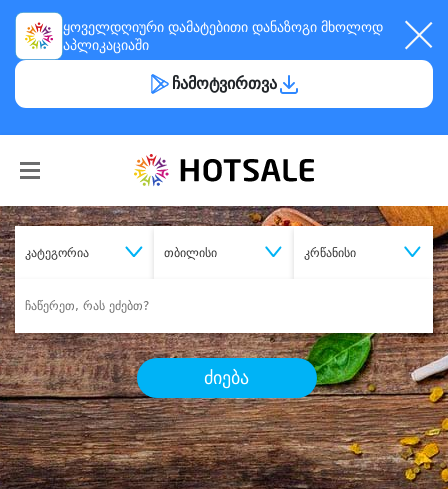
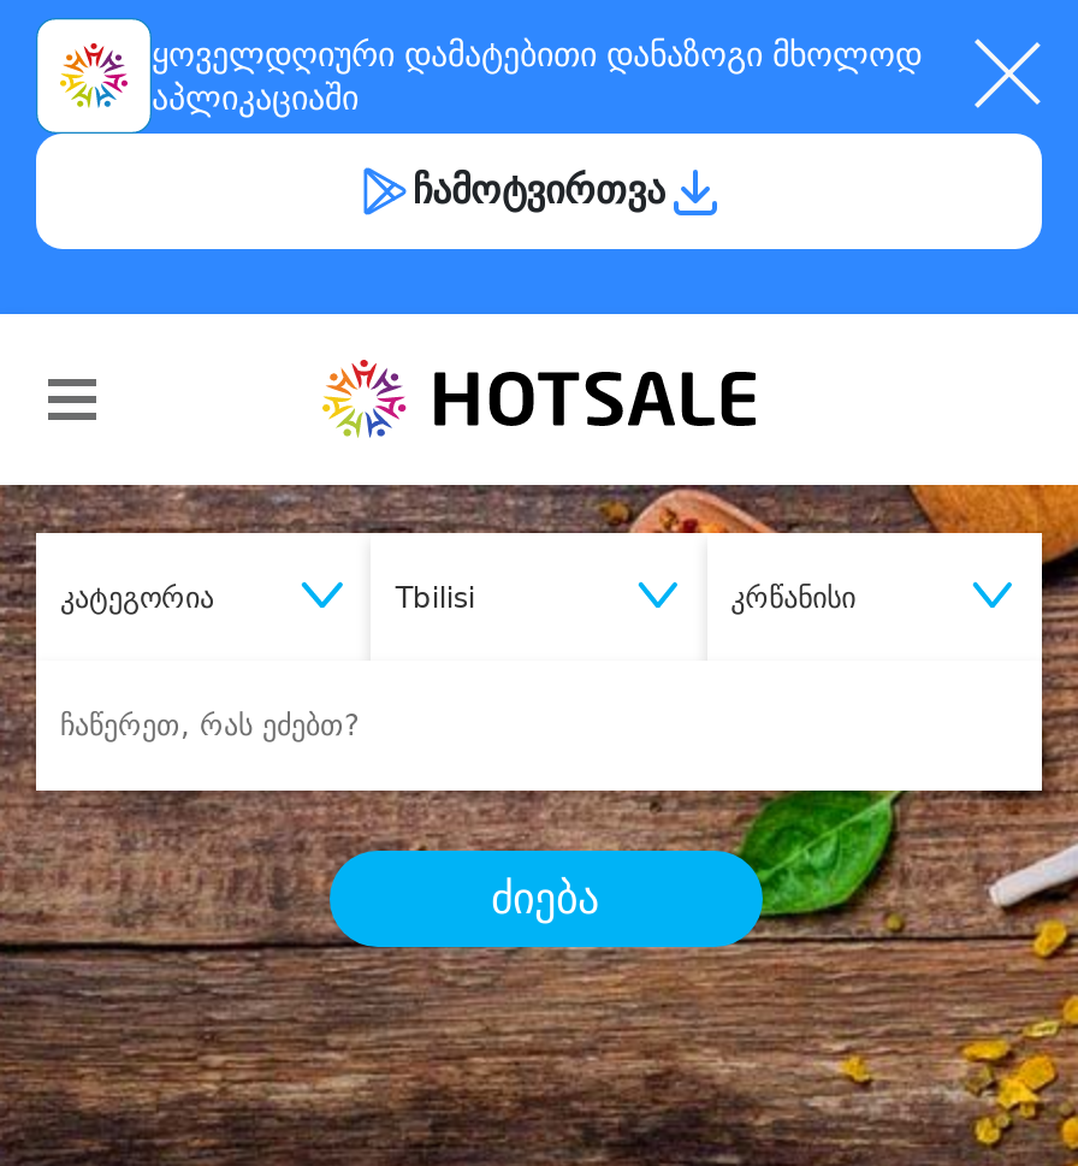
[164,246,217,260] თბილისი -> [395,581,475,615] Tbilisi

